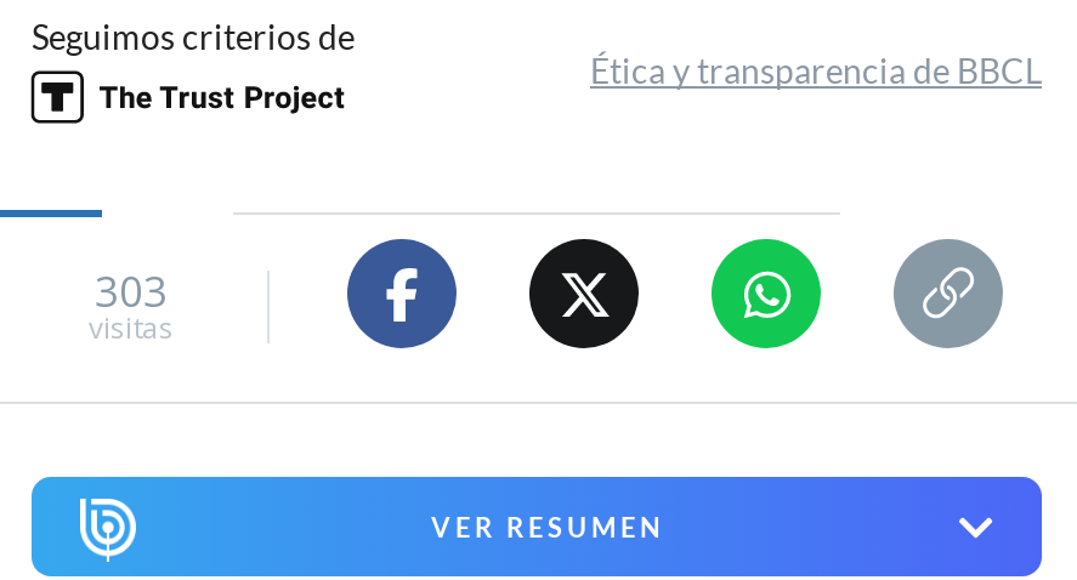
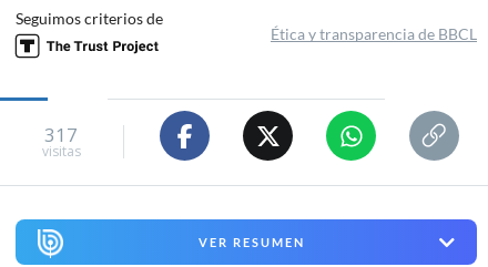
[95,263,168,319] 303 -> [44,122,78,147] 317

